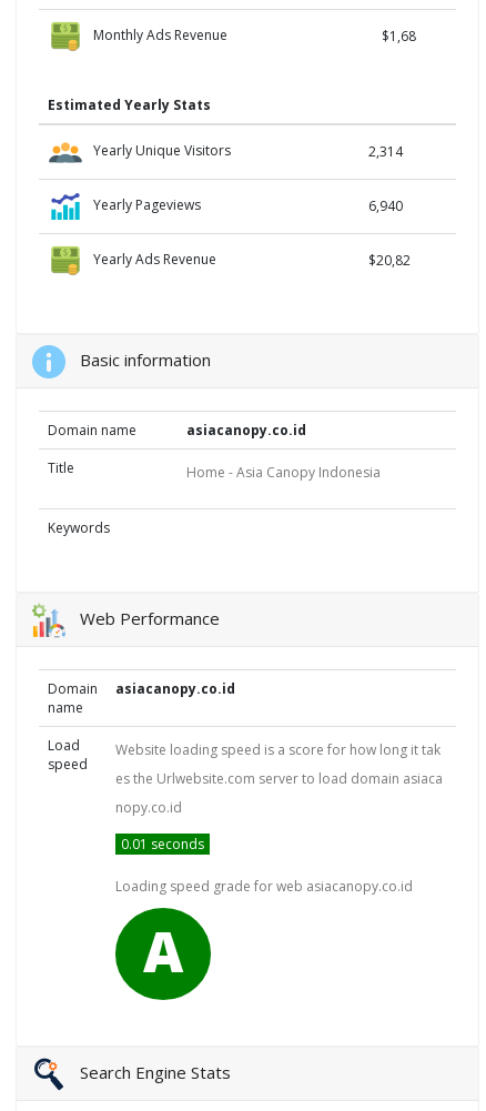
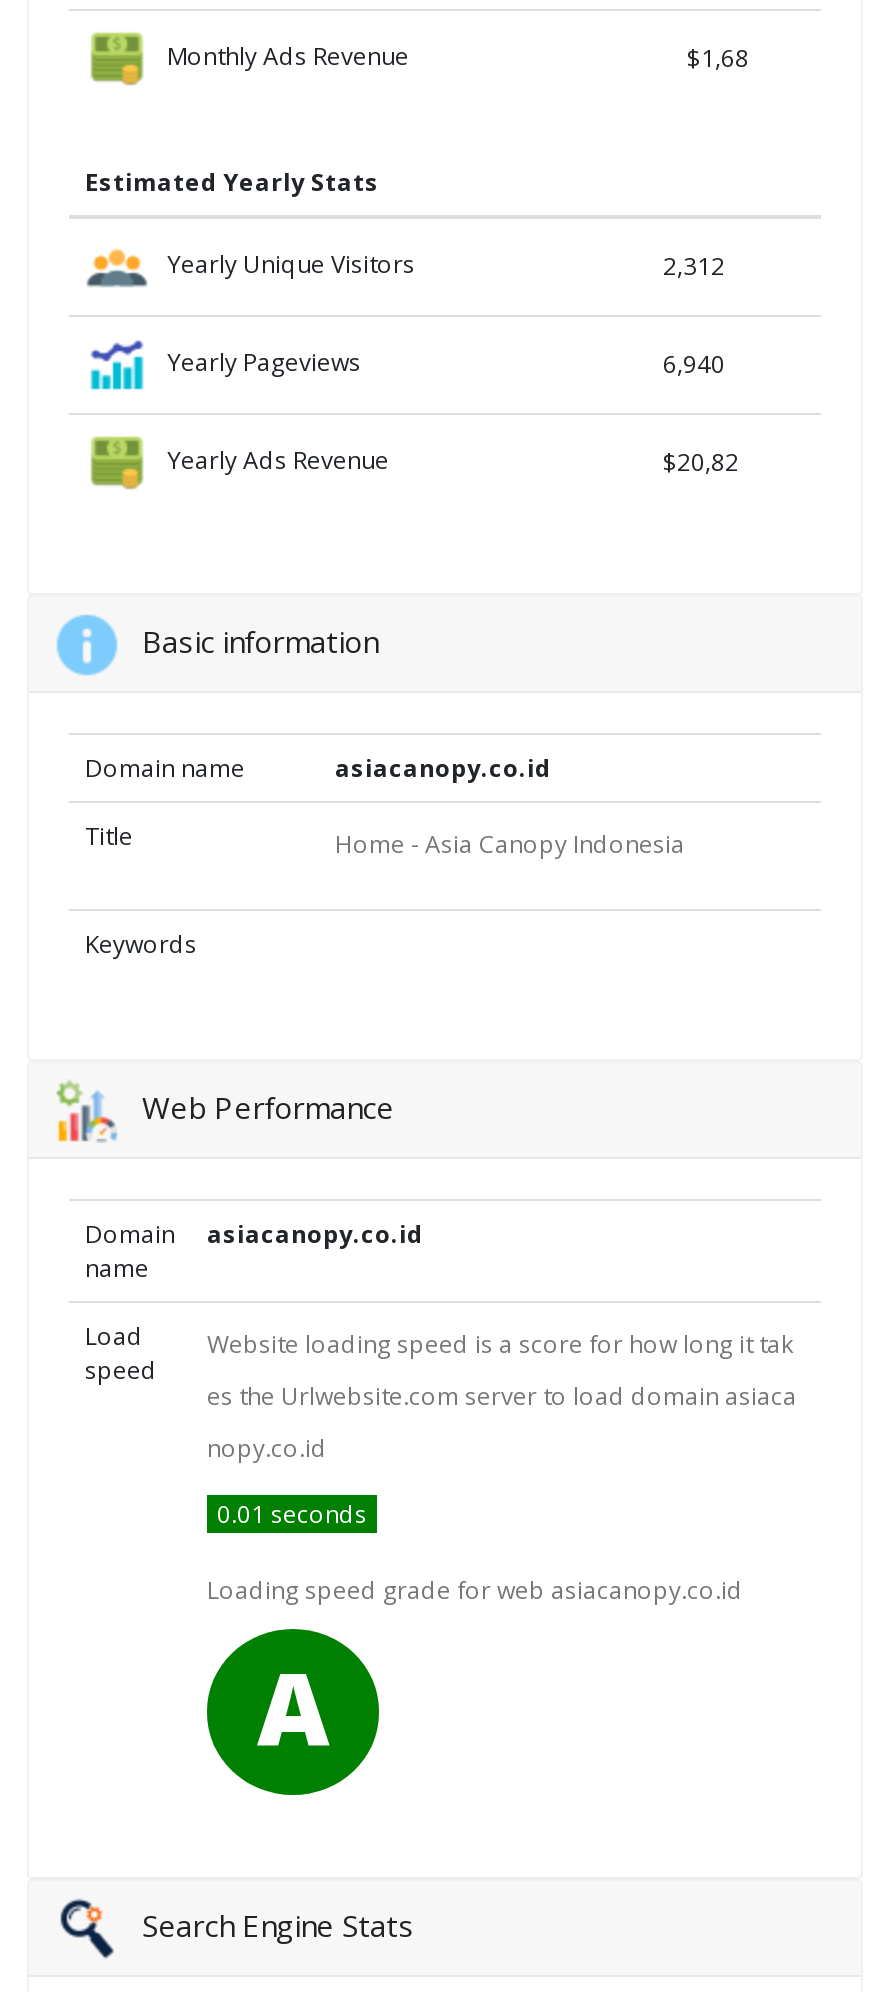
[368,143,403,161] 2,314 -> [663,250,725,284] 2,312

